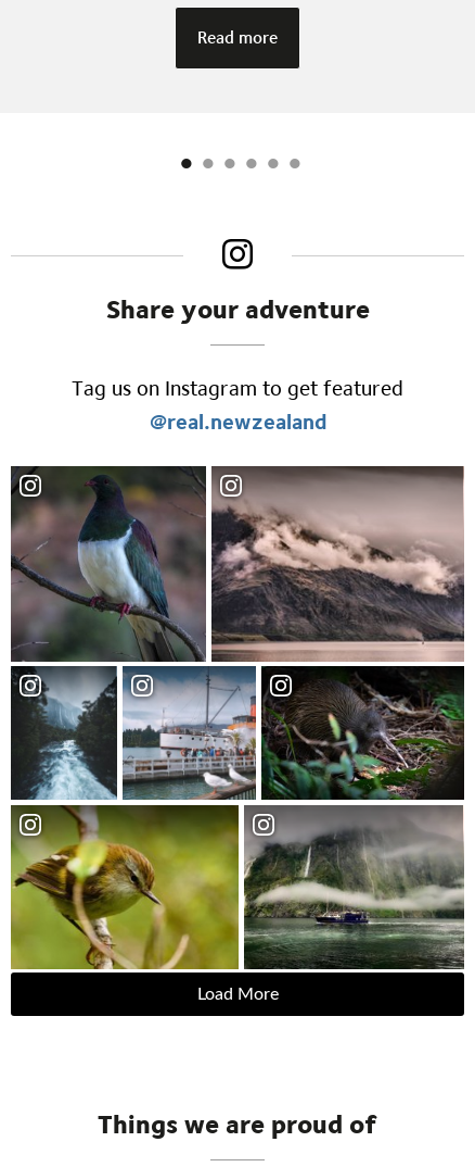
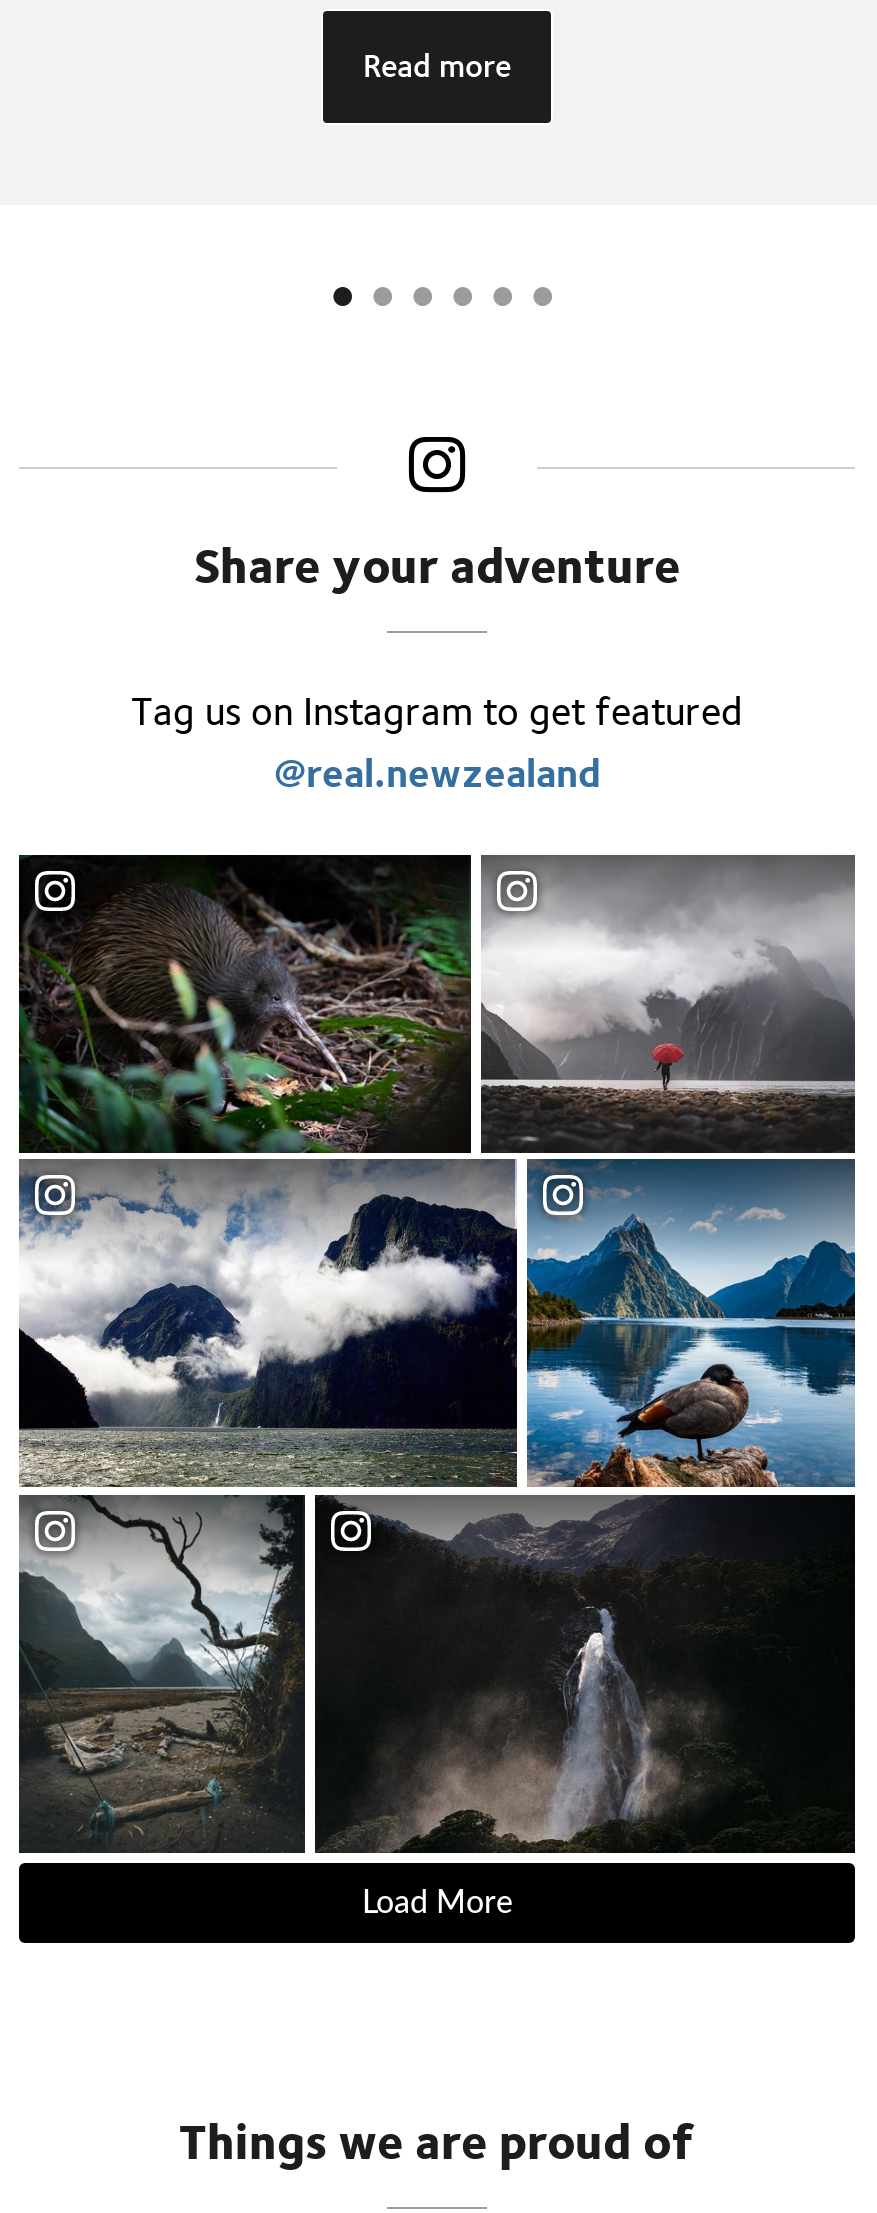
[10,465,465,970] [image] -> [17,853,857,1857] [image]

